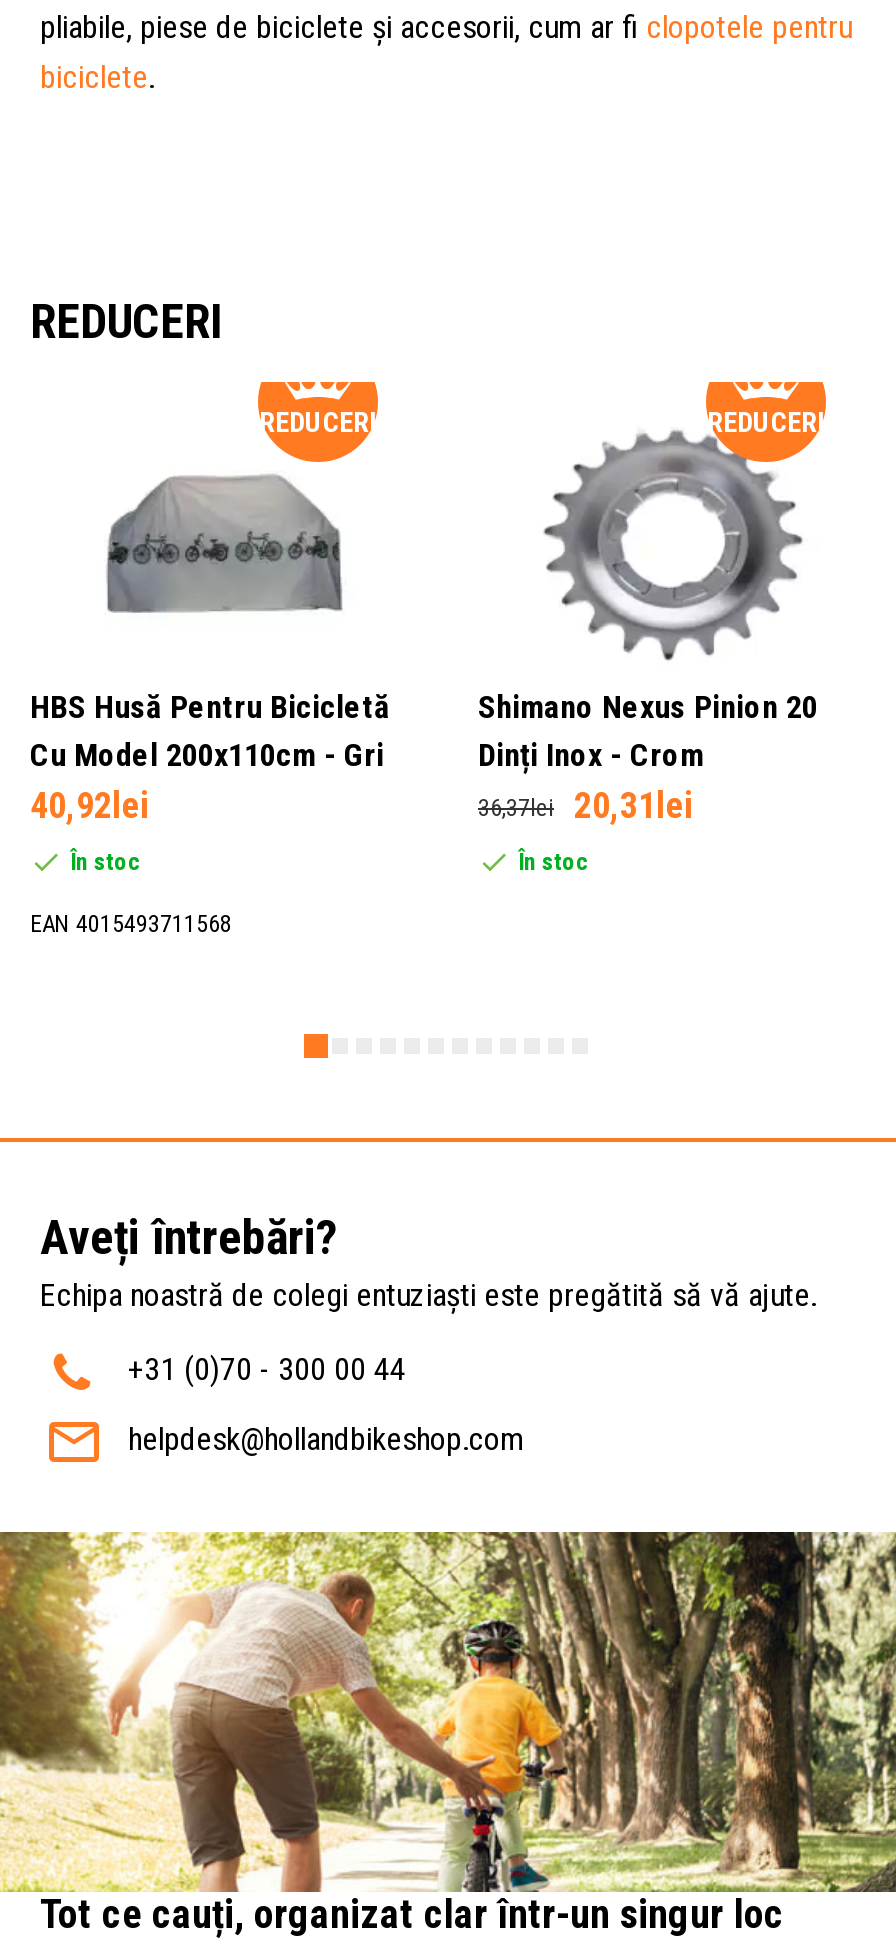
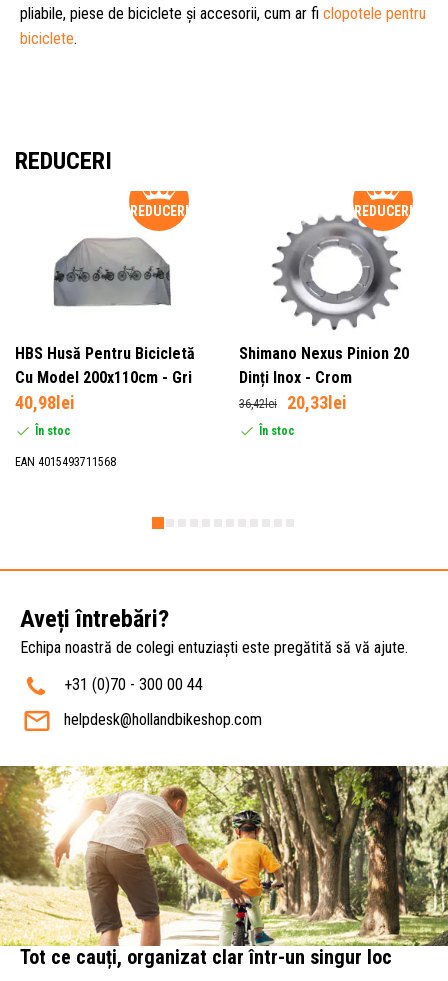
[30,785,150,827] 40,92lei -> [15,392,75,413] 40,98lei
[478,785,694,827] 36,37lei | 20,31lei -> [239,392,347,413] 36,42lei | 20,33lei

